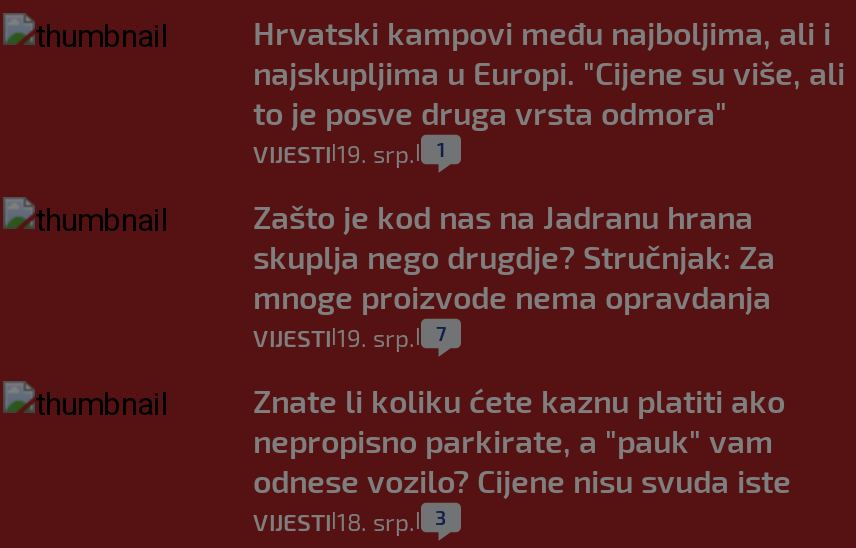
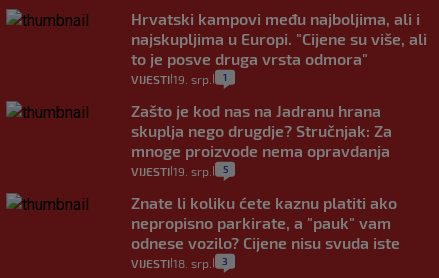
[436,321,446,345] 7 -> [222,163,227,175] 5

